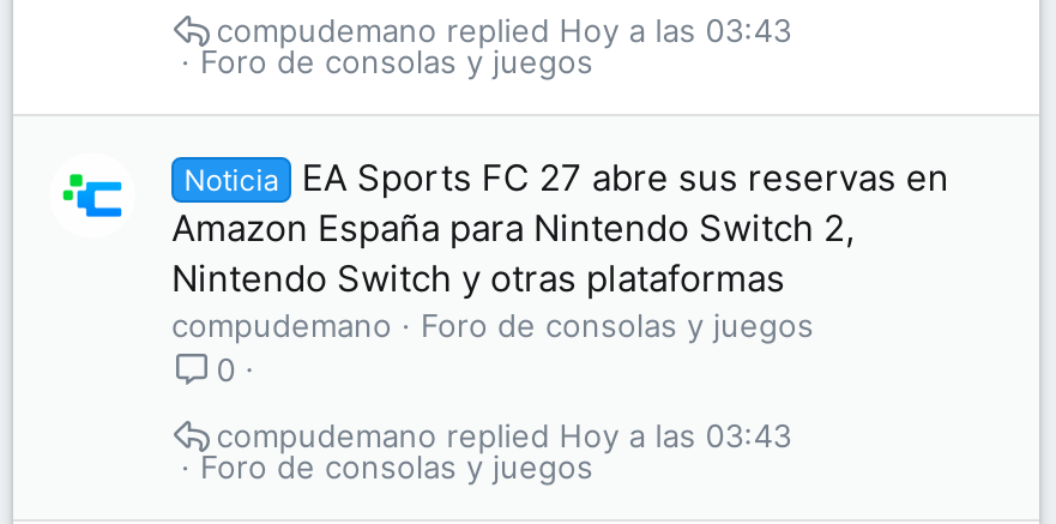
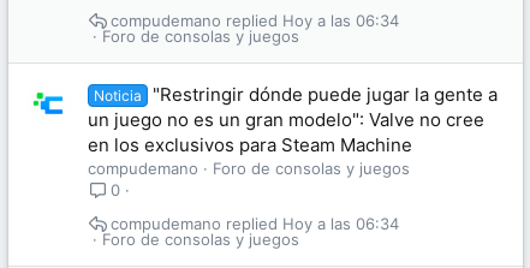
[559,11,792,50] Hoy a las 03:43 -> [282,11,399,30] Hoy a las 06:34
[171,155,949,301] EA Sports FC 27 abre sus reservas en | Amazon España para Nintendo Switch 2, | Nintendo Switch y otras plataformas -> [88,83,498,156] "Restringir dónde puede jugar la gente a | un juego no es un gran modelo": Valve no cree | en los exclusivos para Steam Machine
[559,417,792,455] Hoy a las 03:43 -> [282,214,399,233] Hoy a las 06:34

